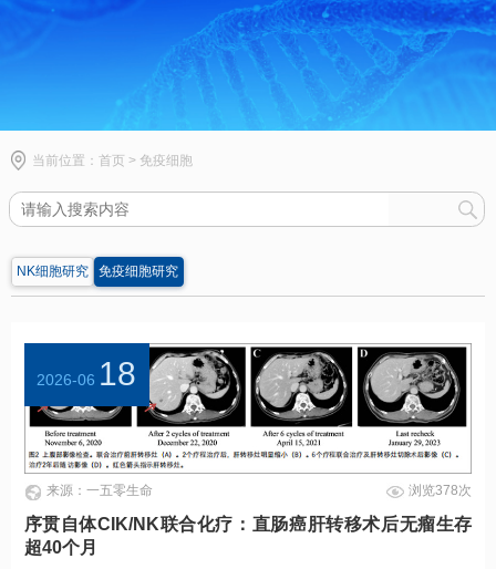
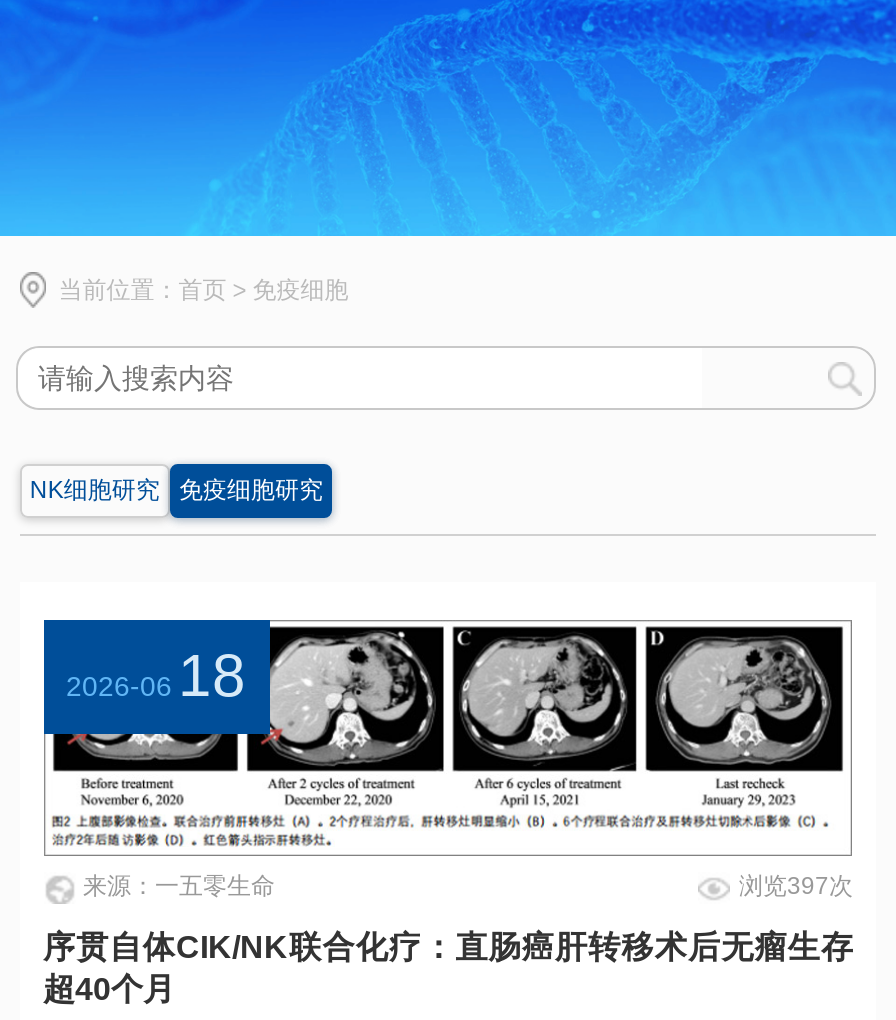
[409,483,472,499] 浏览378次 -> [739,873,853,901] 浏览397次

